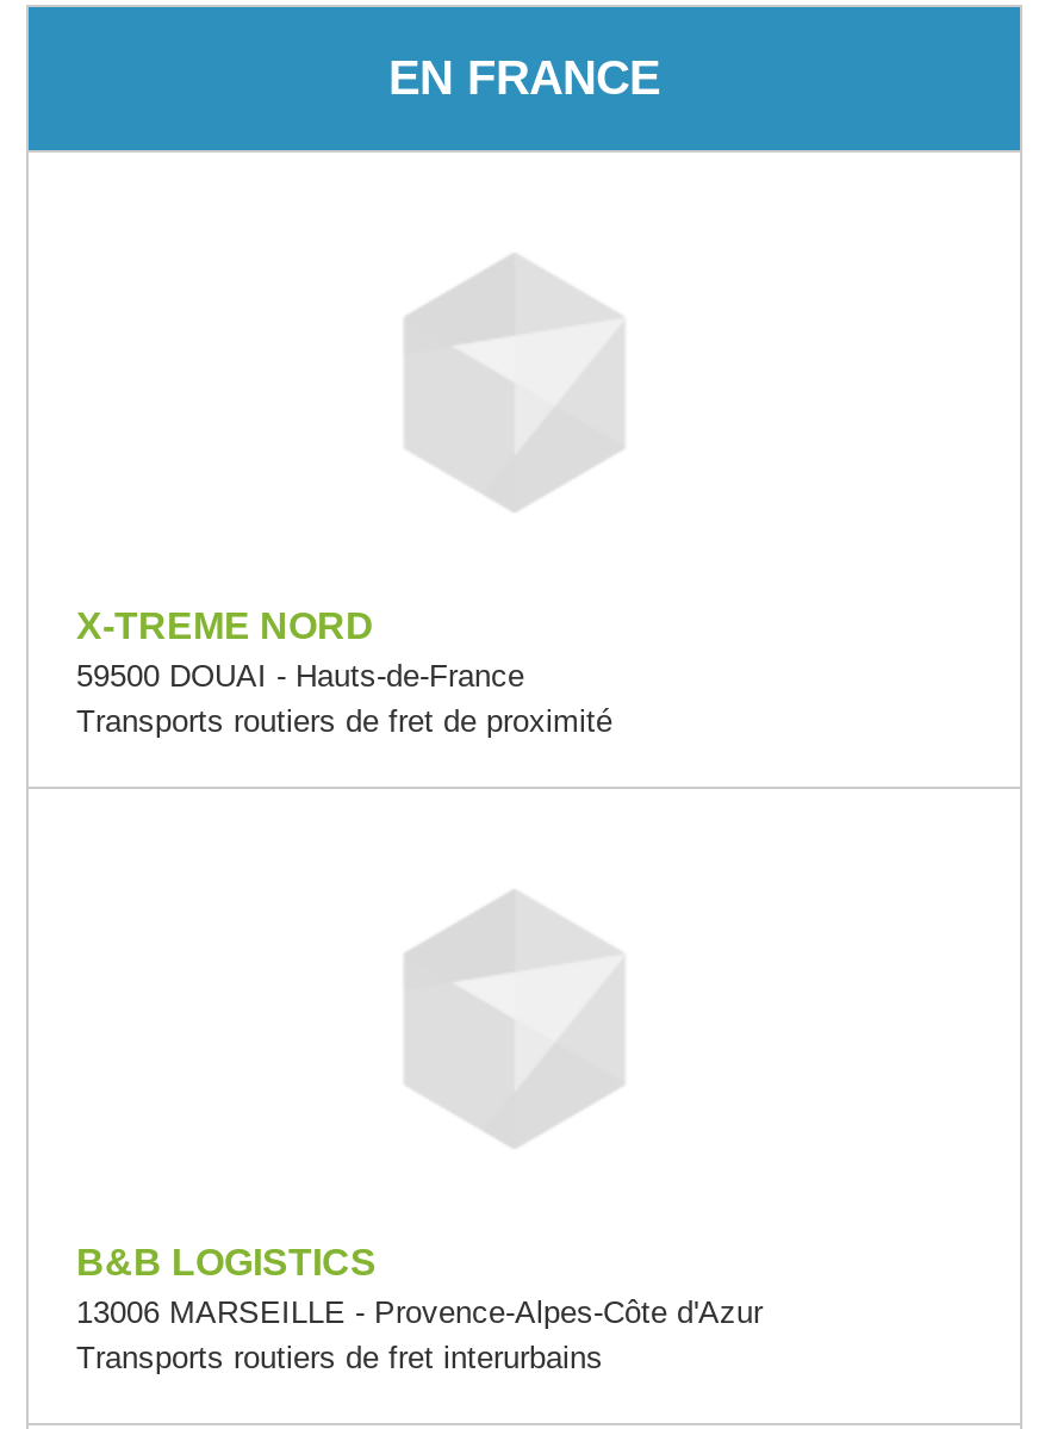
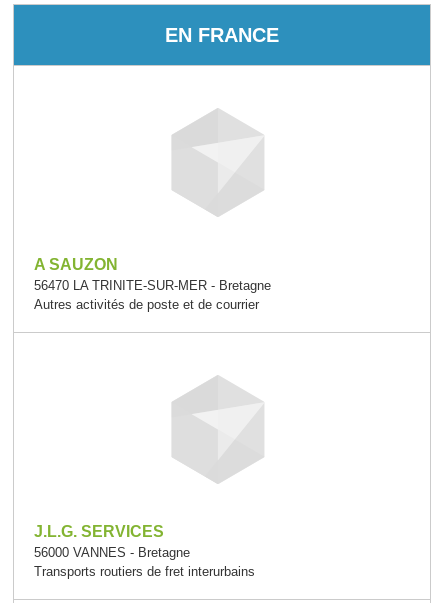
[76,605,612,739] X-TREME NORD | 59500 DOUAI - Hauts-de-France | Transports routiers de fret de proximité -> [34,256,271,312] A SAUZON | 56470 LA TRINITE-SUR-MER - Bretagne | Autres activités de poste et de courrier
[76,1242,763,1330] B&B LOGISTICS | 13006 MARSEILLE - Provence-Alpes-Côte d'Azur -> [34,523,190,560] J.L.G. SERVICES | 56000 VANNES - Bretagne

